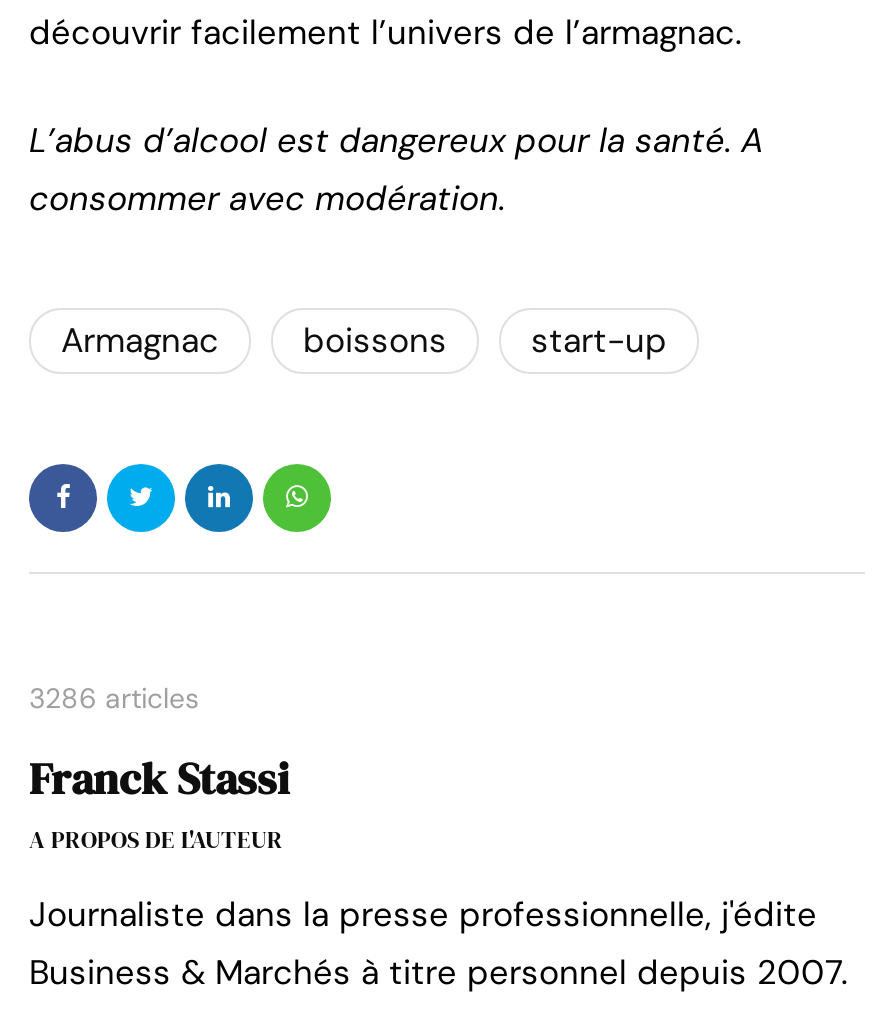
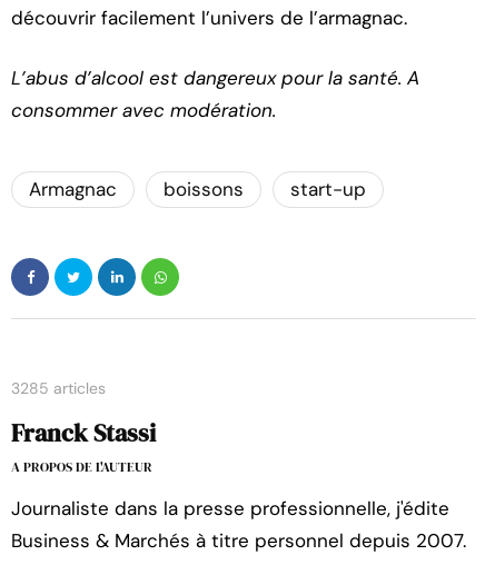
[29,679,199,715] 3286 articles -> [11,378,106,398] 3285 articles

